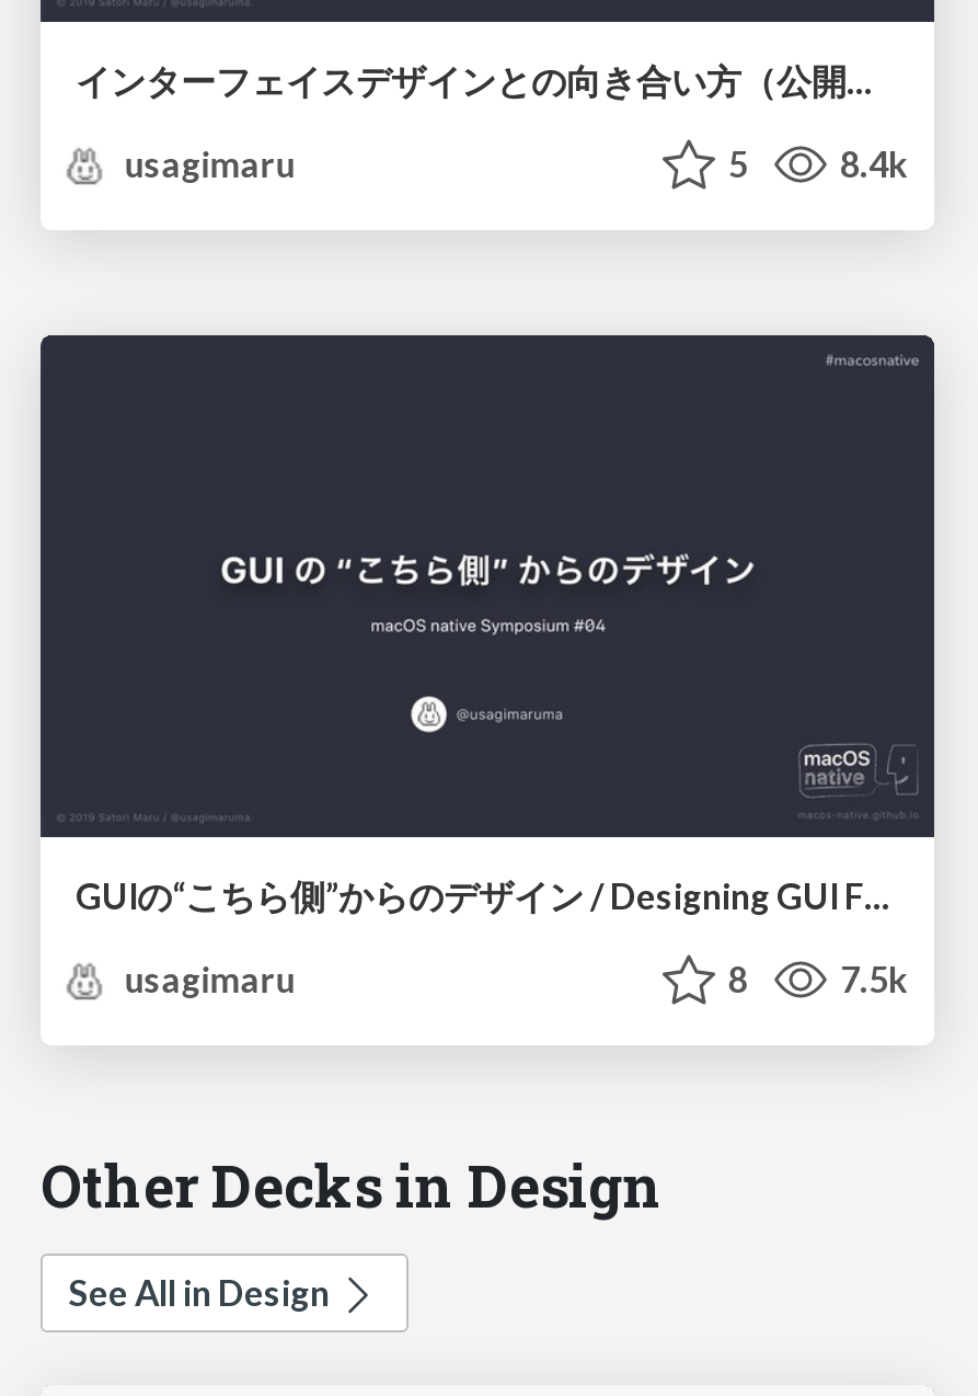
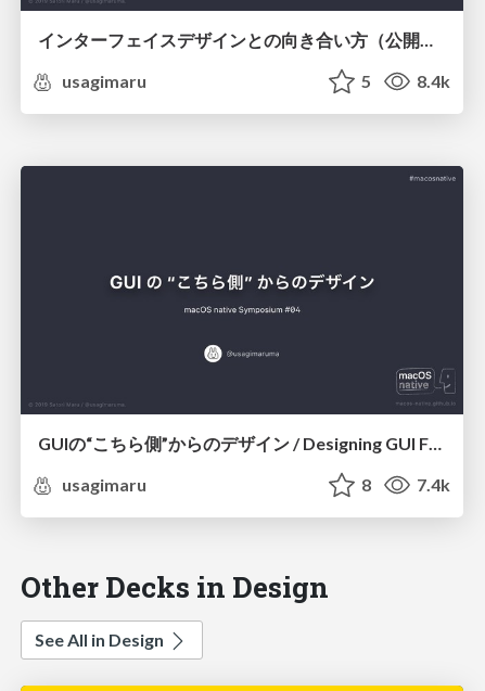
[833,959,908,1000] 7.5k -> [413,474,450,495] 7.4k

